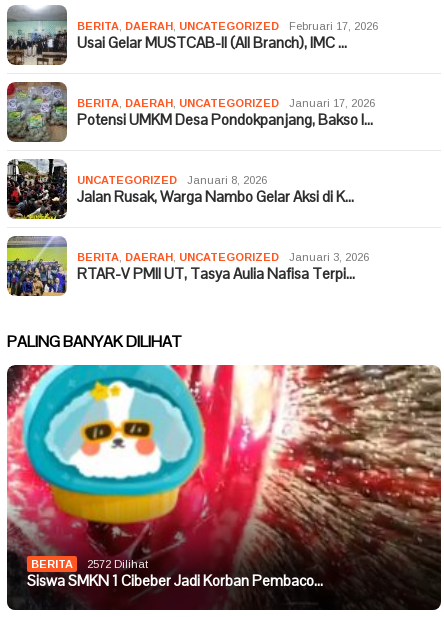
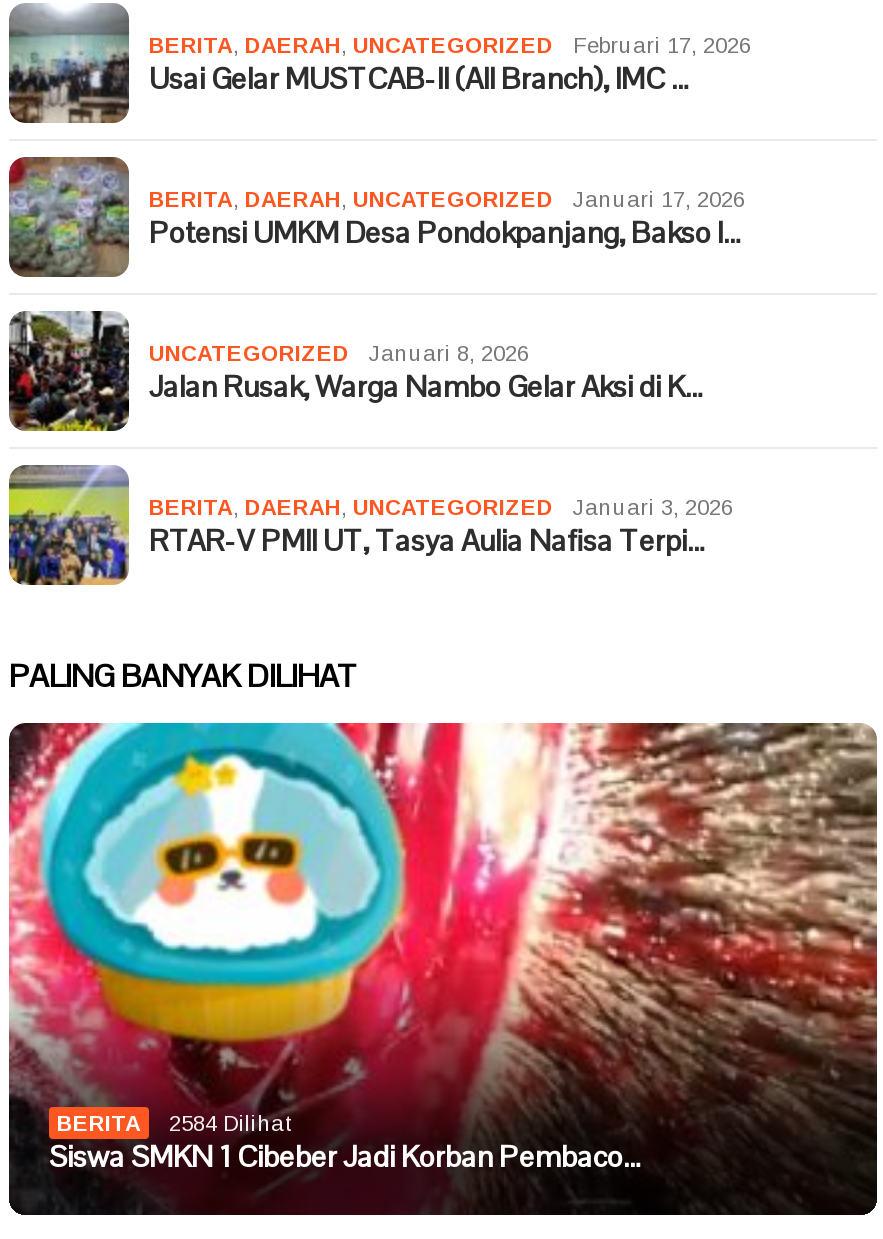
[31,558,148,570] BERITA 2572 Dilihat -> [57,1110,291,1134] BERITA 2584 Dilihat

